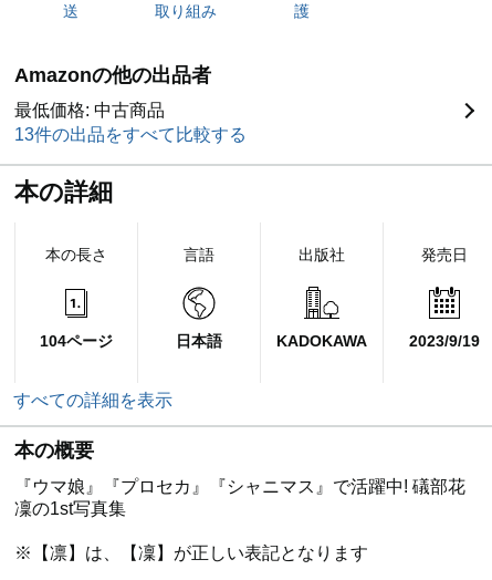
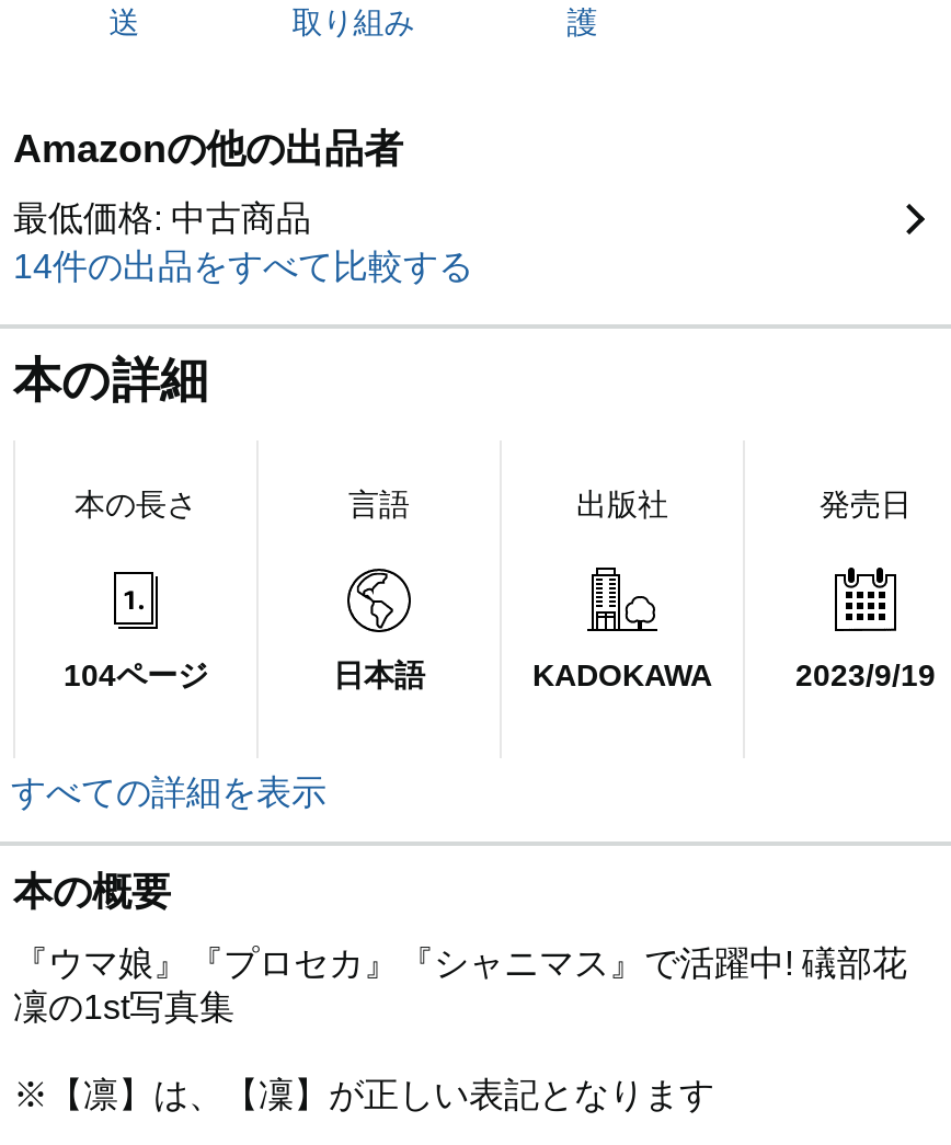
[14,125,247,144] 13件の出品をすべて比較する -> [13,248,473,286] 14件の出品をすべて比較する

